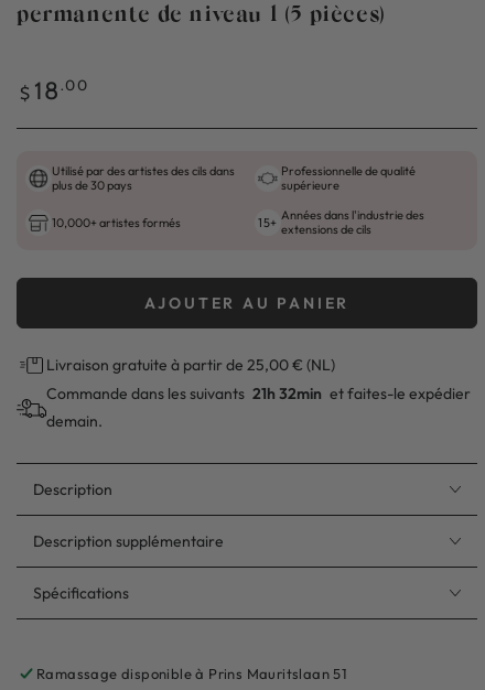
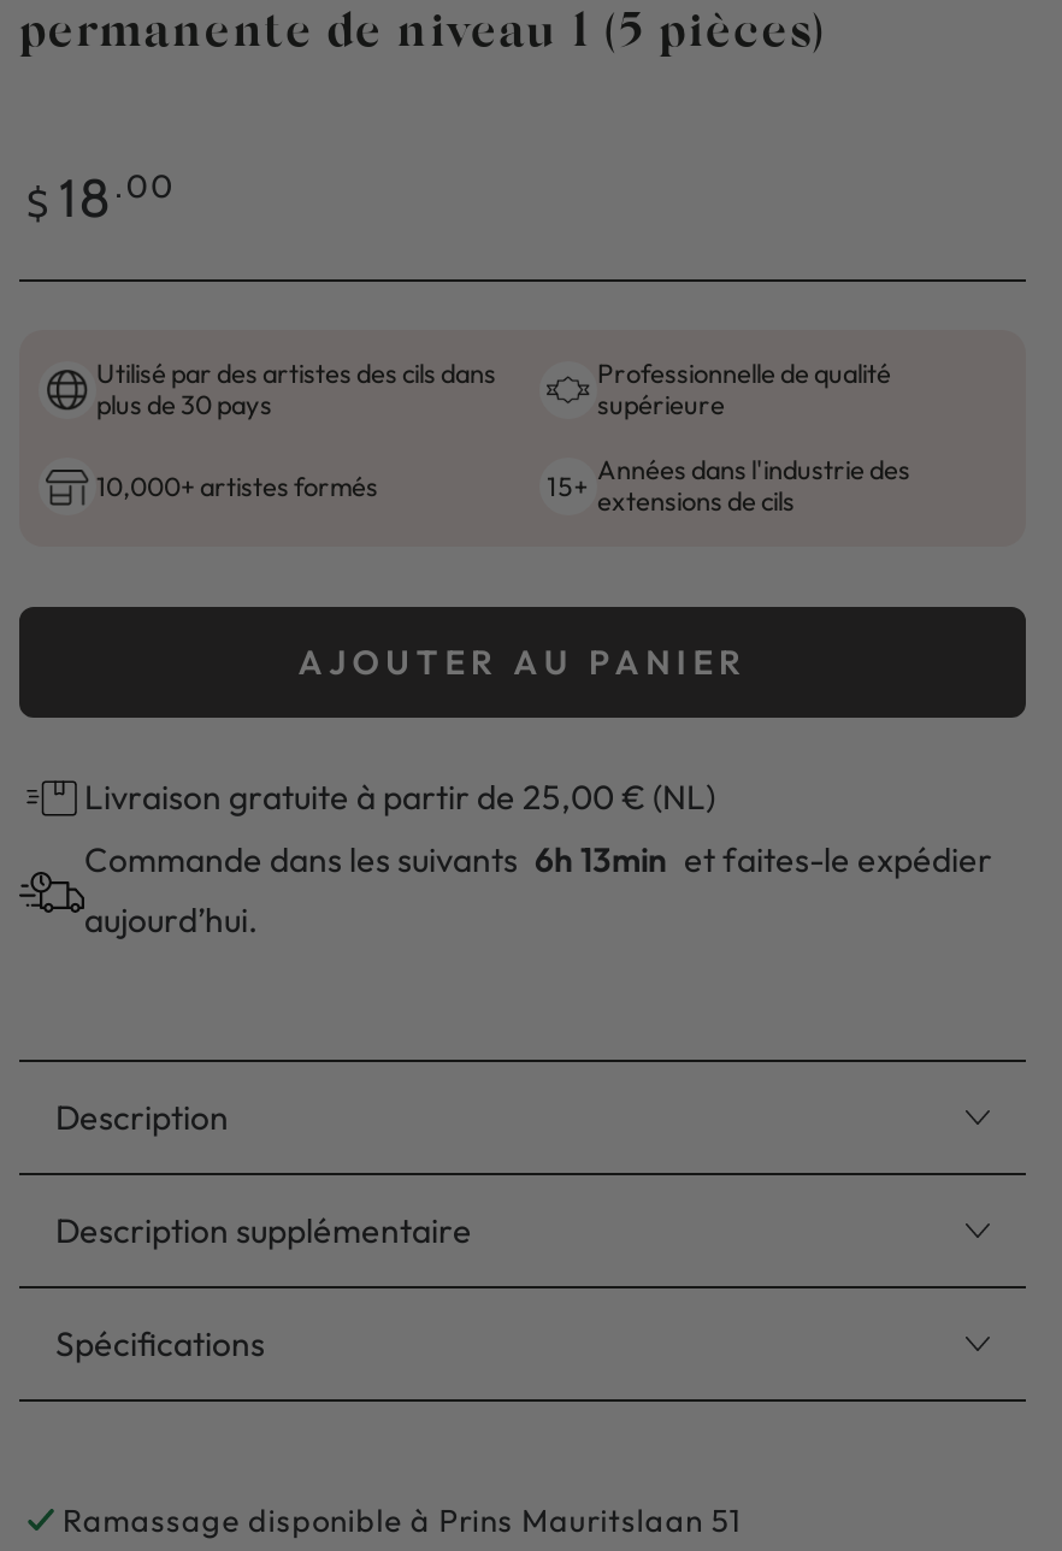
[46,384,471,431] Commande dans les suivants 21h 32min et faites-le expédier | demain. -> [84,839,992,942] Commande dans les suivants 6h 13min et faites-le expédier | aujourd’hui.

